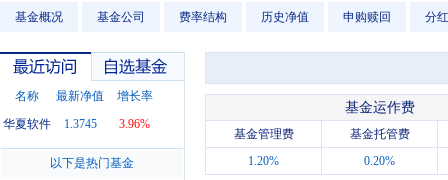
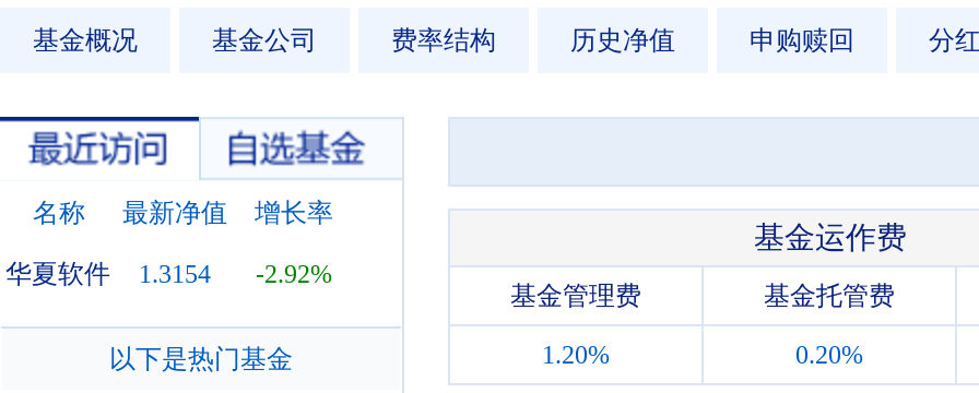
[63,117,96,131] 1.3745 -> [139,259,211,289] 1.3154
[119,117,150,131] 3.96% -> [256,259,332,289] -2.92%

